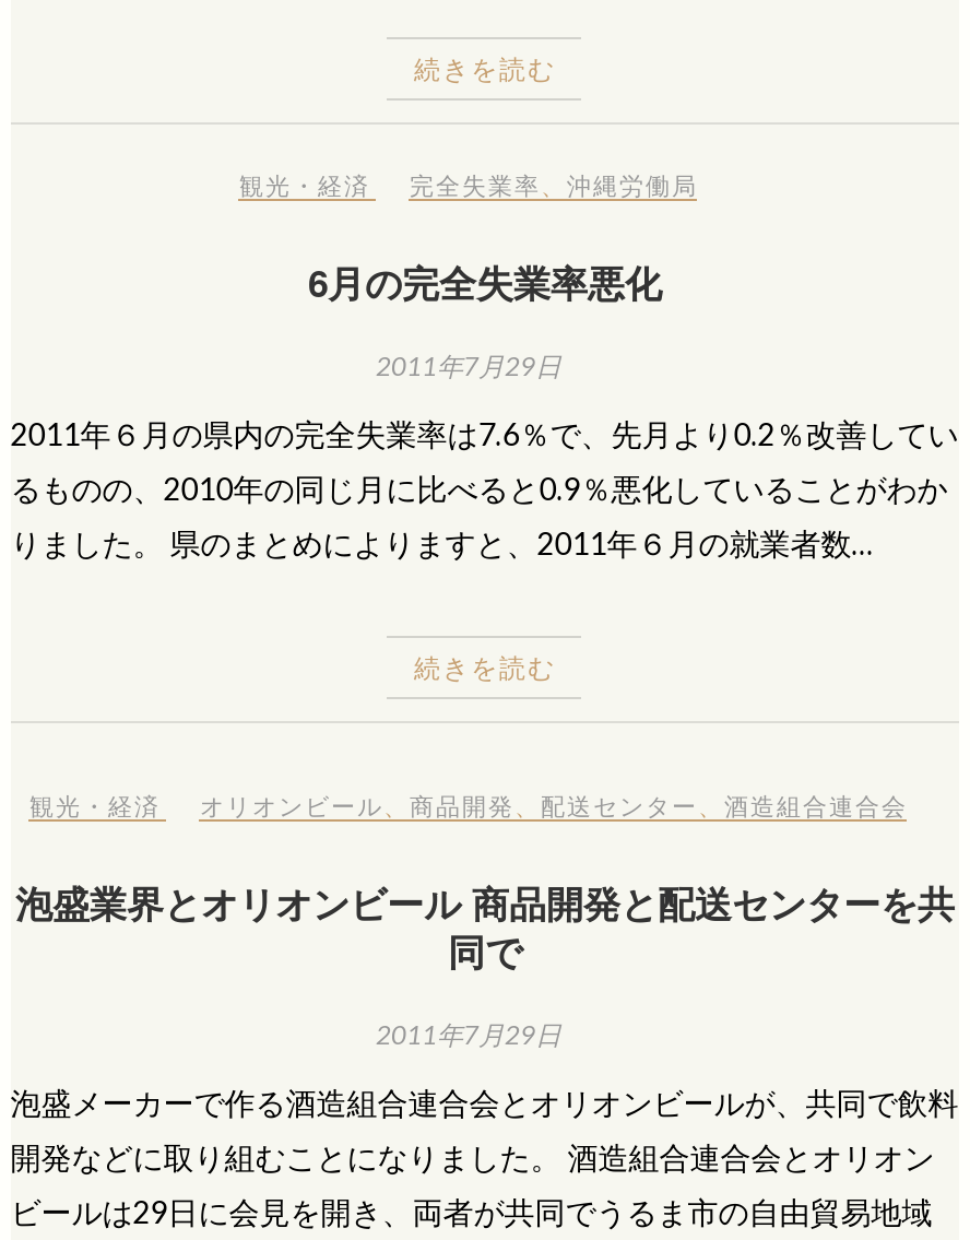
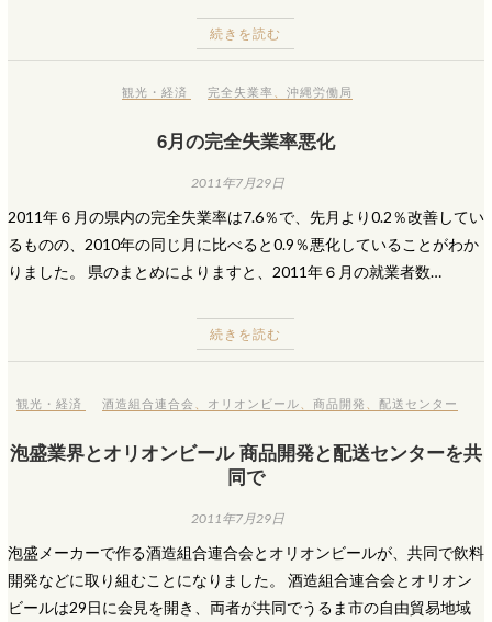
[200,791,908,819] オリオンビール、商品開発、配送センター、酒造組合連合会 -> [103,396,459,410] 酒造組合連合会、オリオンビール、商品開発、配送センター

